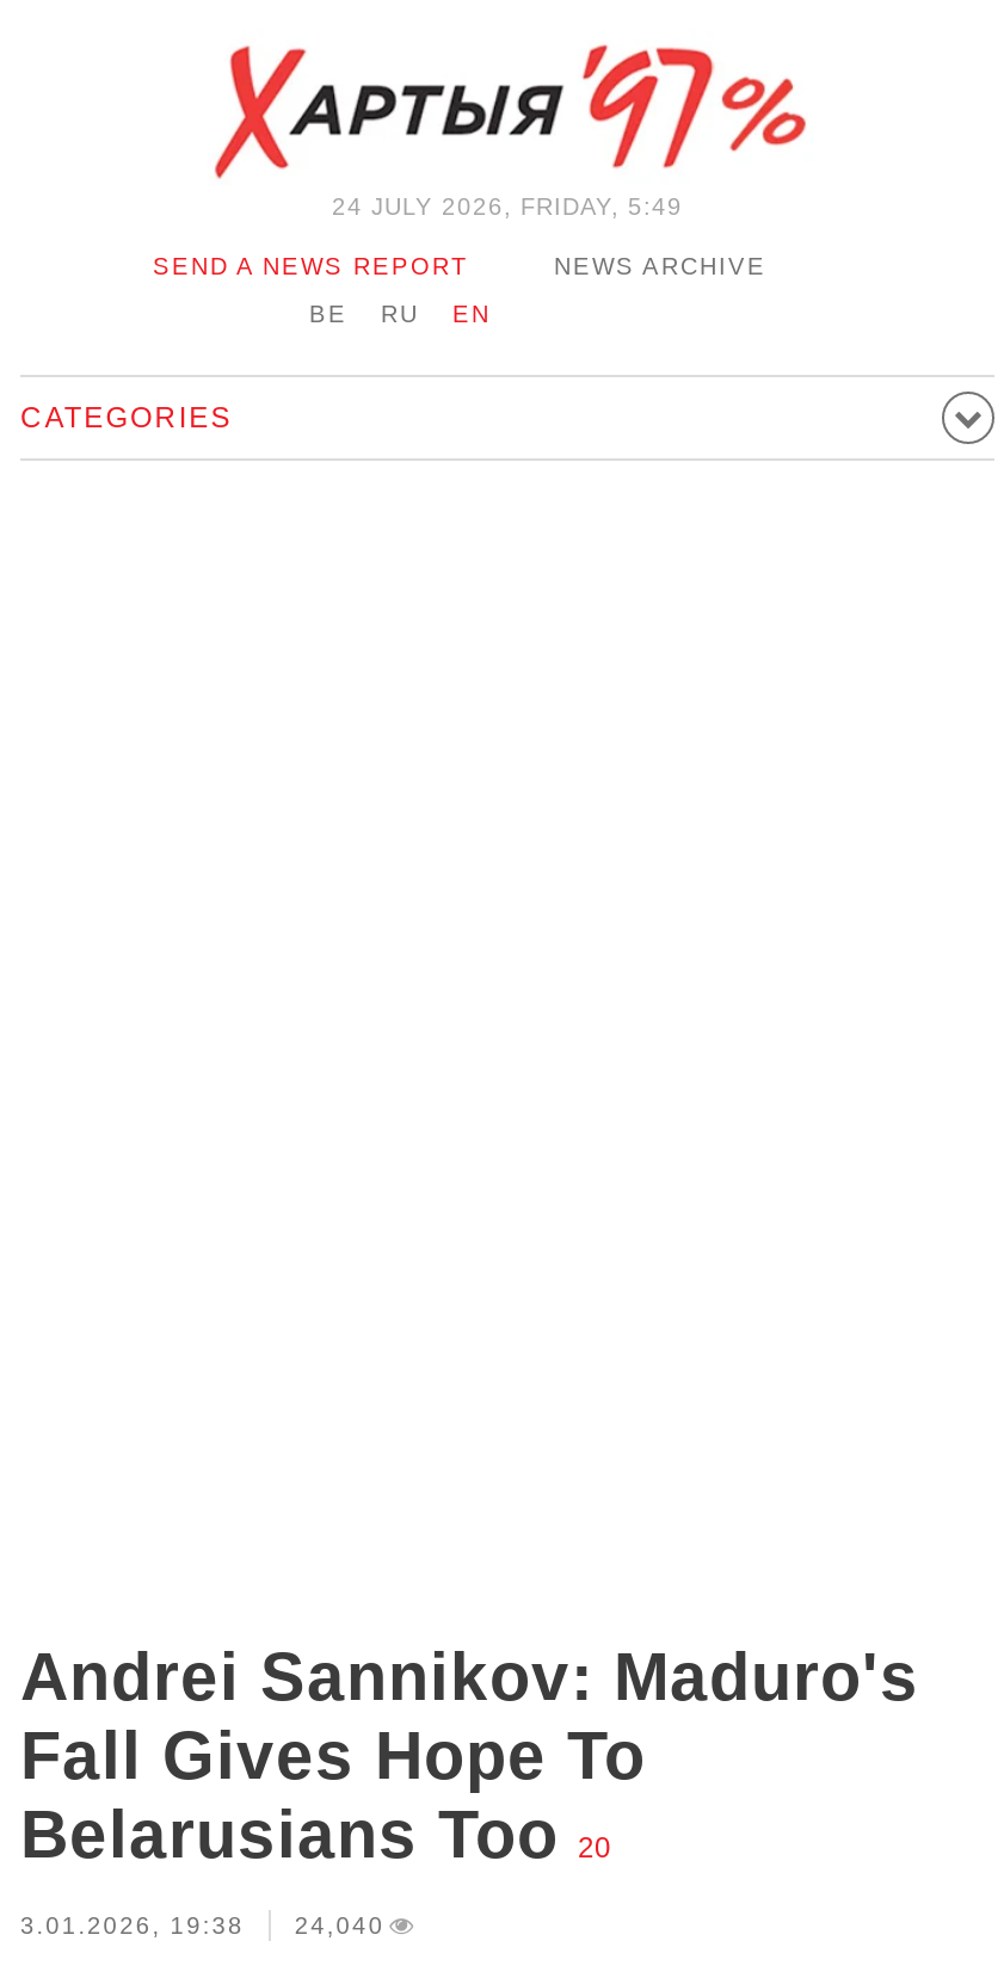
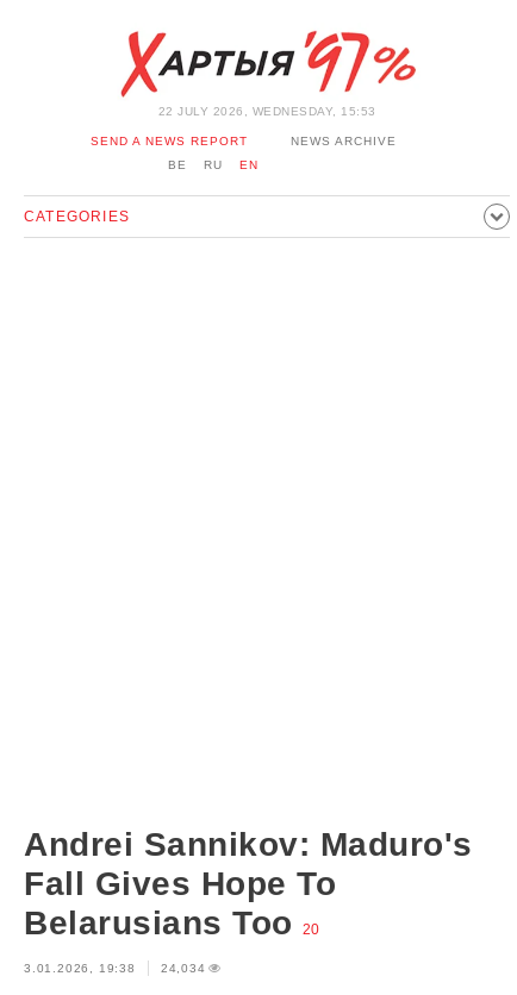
[332,193,683,220] 24 JULY 2026, FRIDAY, 5:49 -> [158,105,376,118] 22 JULY 2026, WEDNESDAY, 15:53
[20,1912,385,1939] 3.01.2026, 19:38 24,040 -> [24,962,206,975] 3.01.2026, 19:38 24,034

